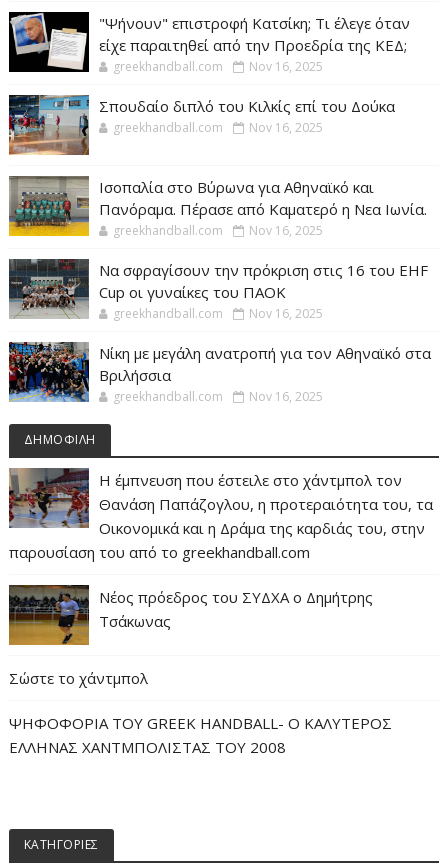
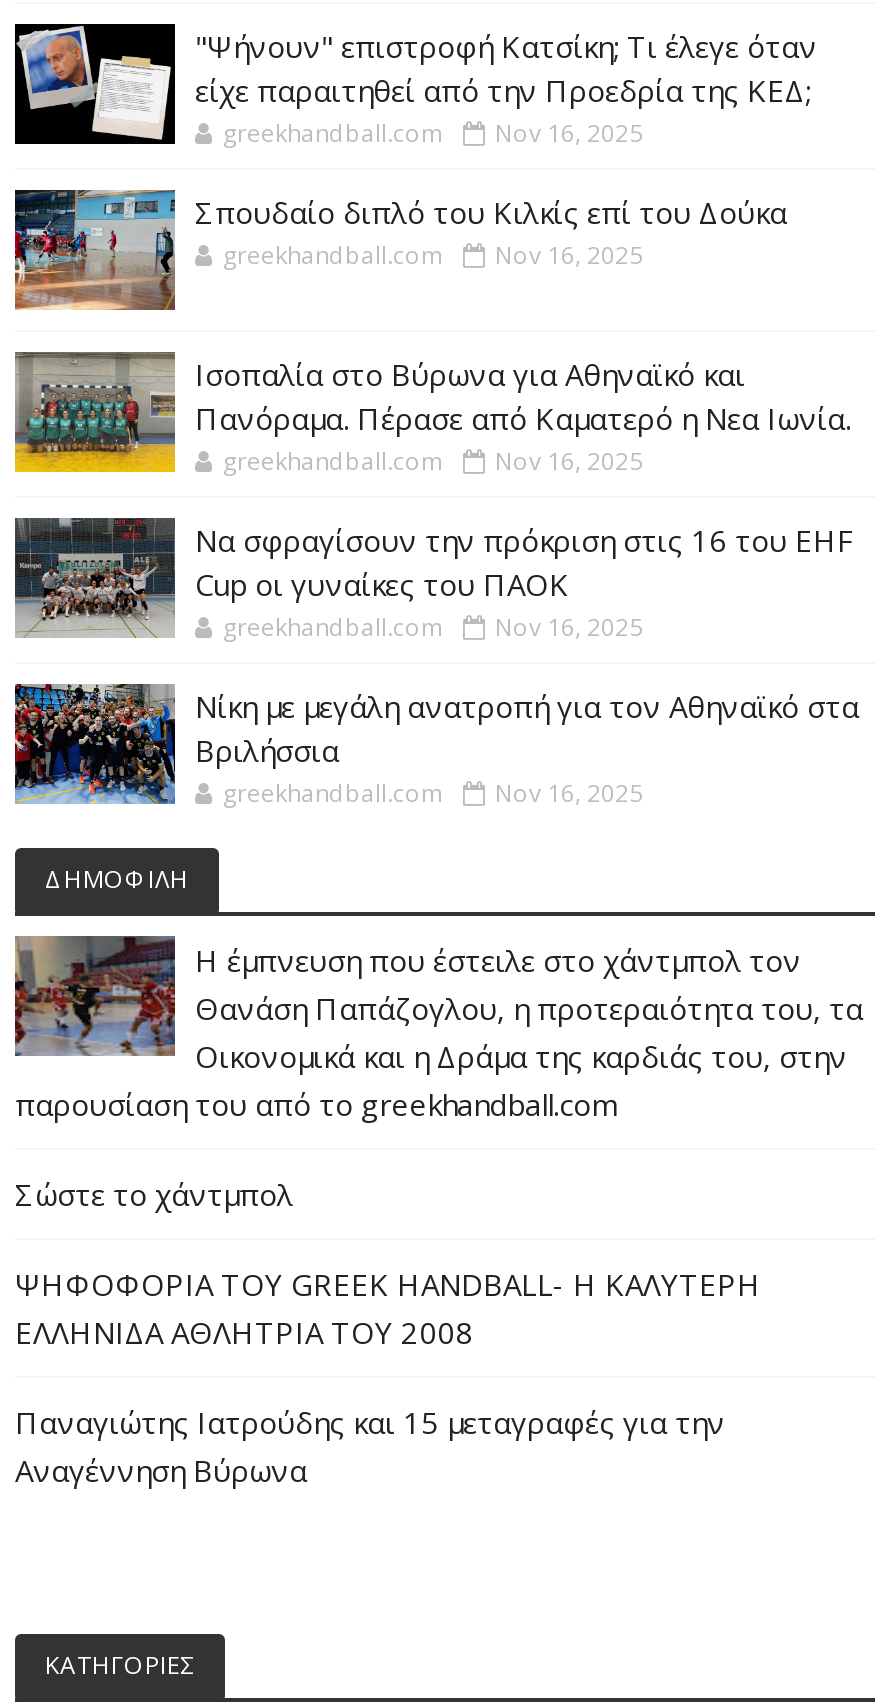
[8,584,373,631] [image] | Νέος πρόεδρος του ΣΥΔΧΑ ο Δημήτρης | Τσάκωνας -> none
moved [9,668,148,688] -> [15,1175,293,1215]: Σώστε το χάντμπολ
[9,713,392,757] ΨΗΦΟΦΟΡΙΑ ΤΟΥ GREEK HANDBALL- O ΚΑΛΥΤΕΡΟΣ | ΕΛΛΗΝΑΣ ΧΑΝΤΜΠΟΛΙΣΤΑΣ ΤΟΥ 2008 -> [15,1265,761,1491] ΨΗΦΟΦΟΡΙΑ ΤΟΥ GREEK HANDBALL- H ΚΑΛΥΤΕΡΗ | ΕΛΛΗΝΙΔΑ ΑΘΛΗΤΡΙΑ ΤΟΥ 2008 | Παναγιώτης Ιατρούδης και 15 μεταγραφές για την | Αναγέννηση Βύρωνα

